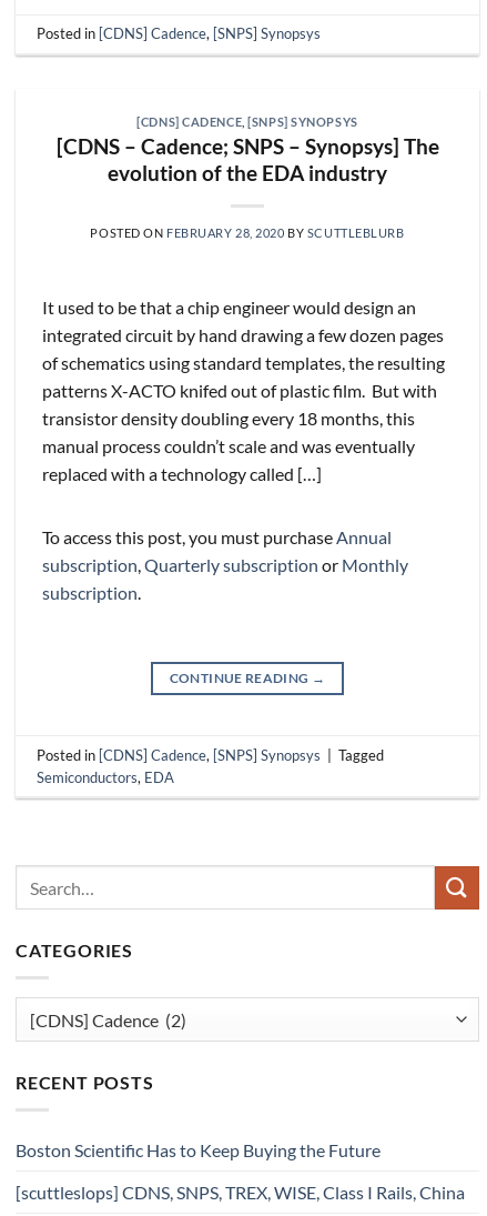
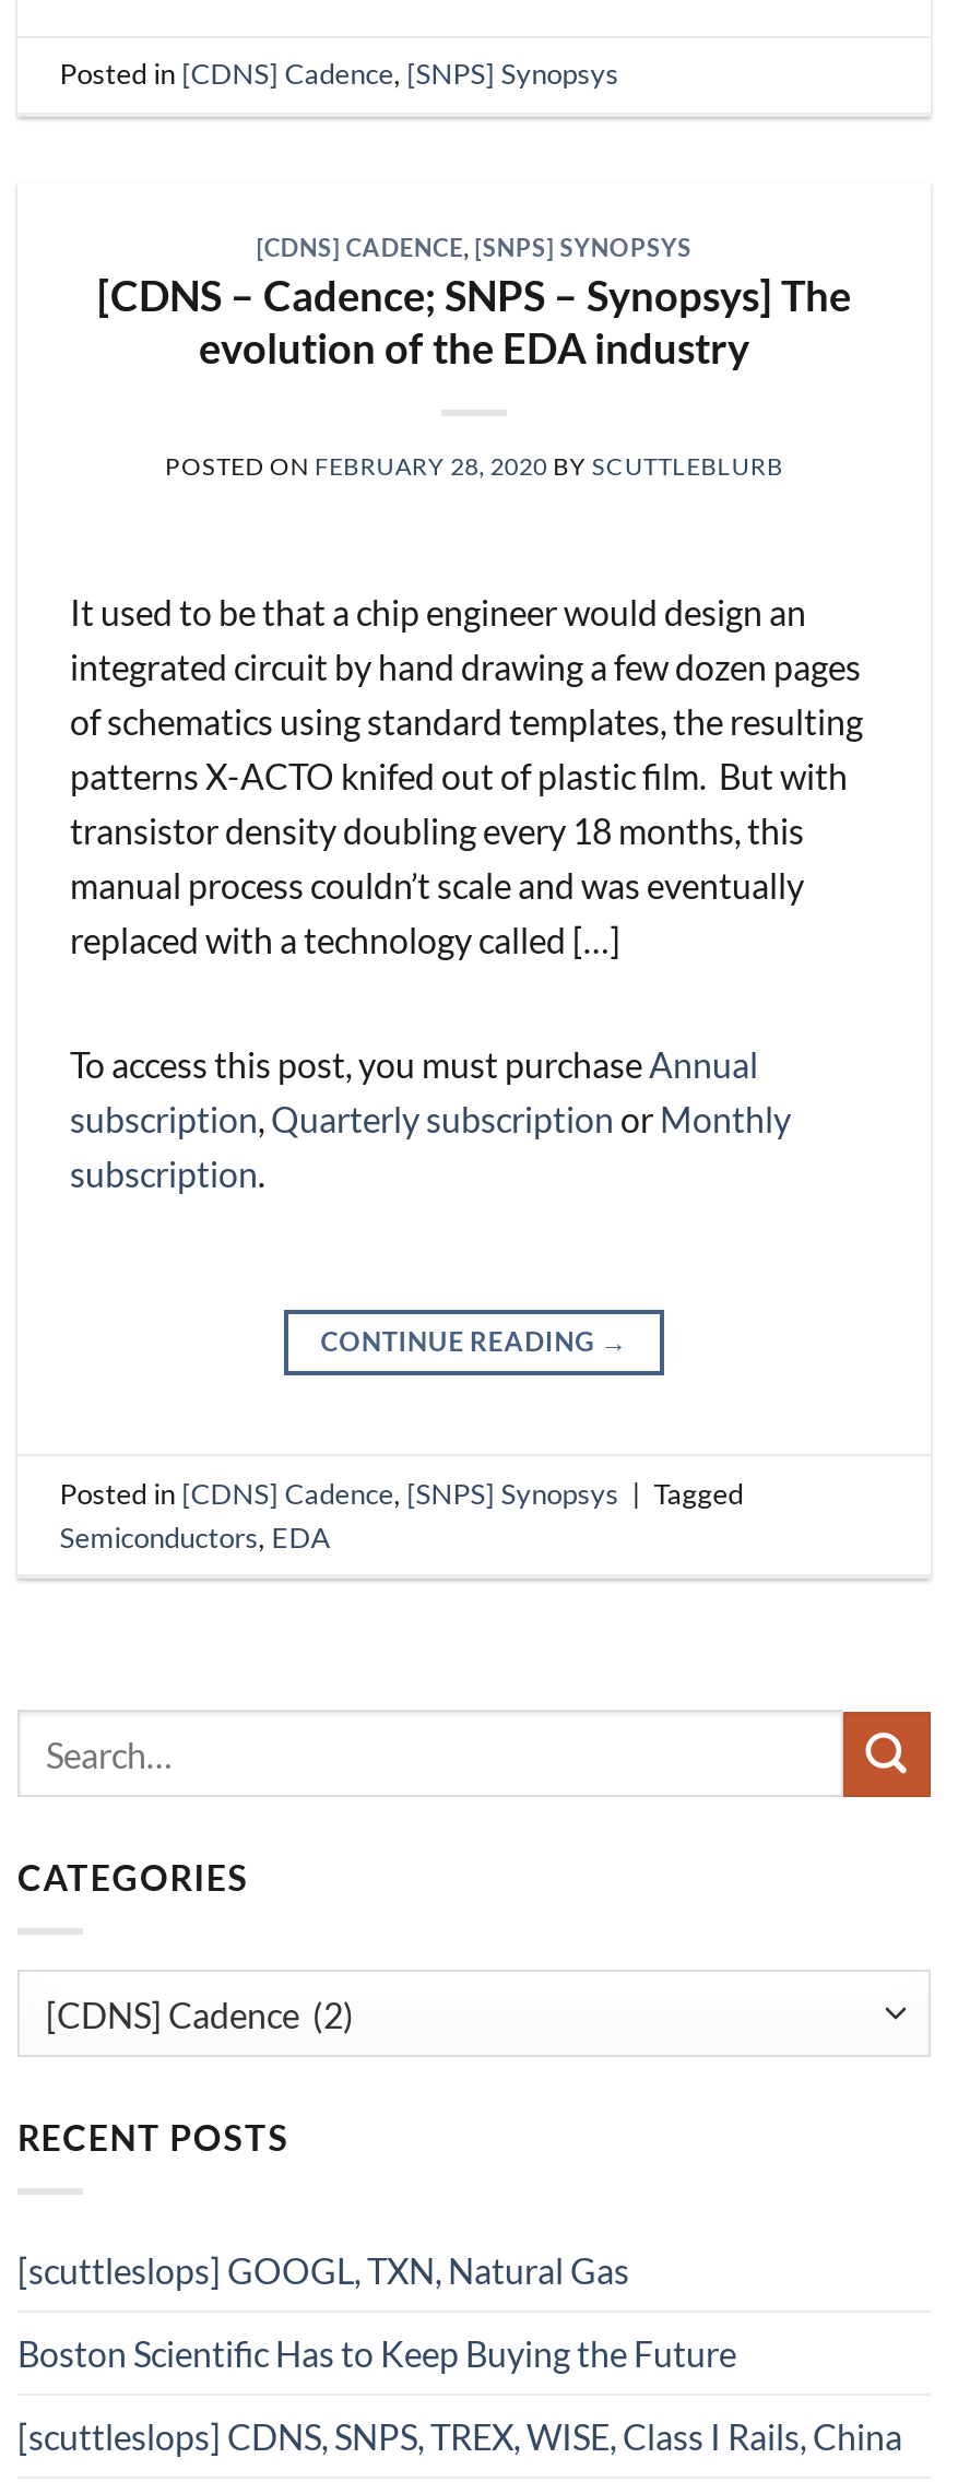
none -> [17,2248,629,2290] [scuttleslops] GOOGL, TXN, Natural Gas

